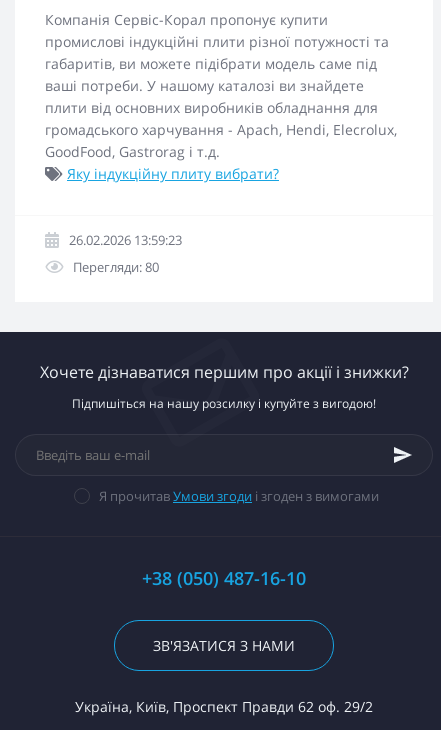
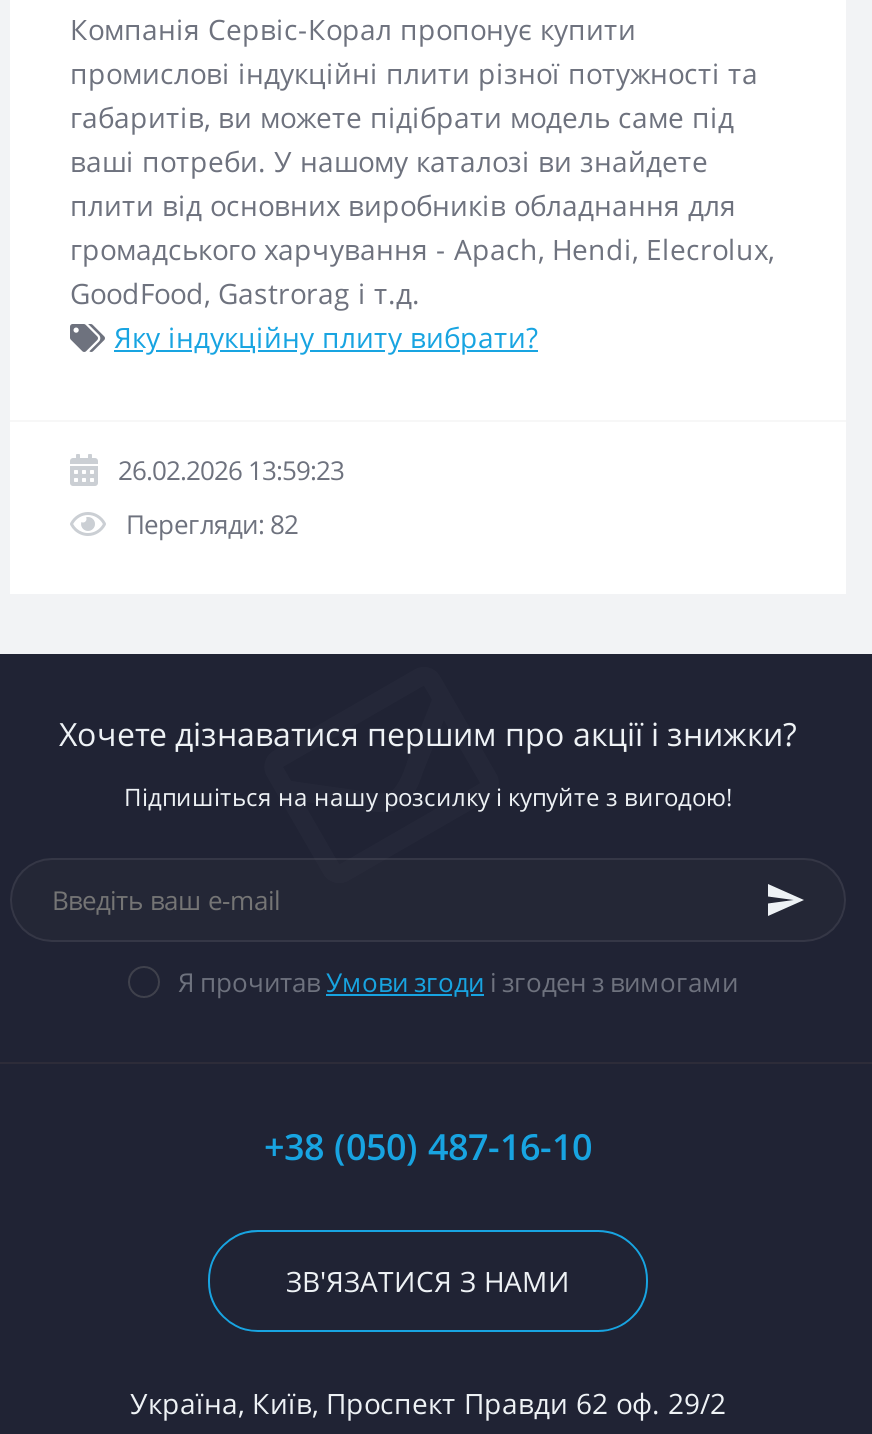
[73,257,159,275] Перегляди: 80 -> [126,505,298,541] Перегляди: 82

